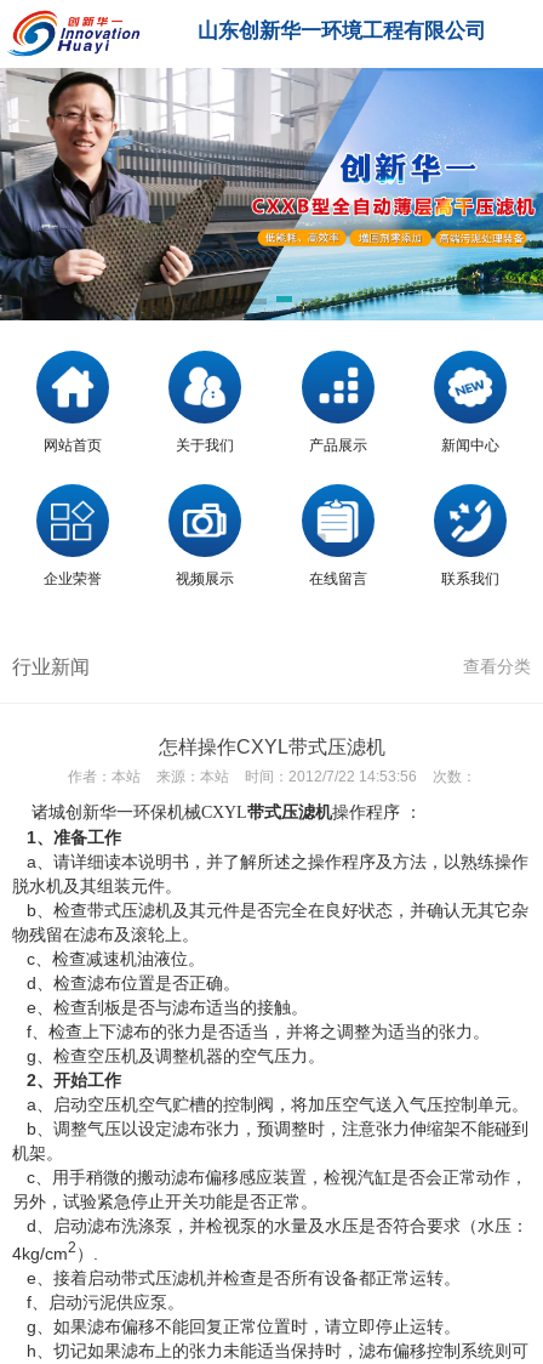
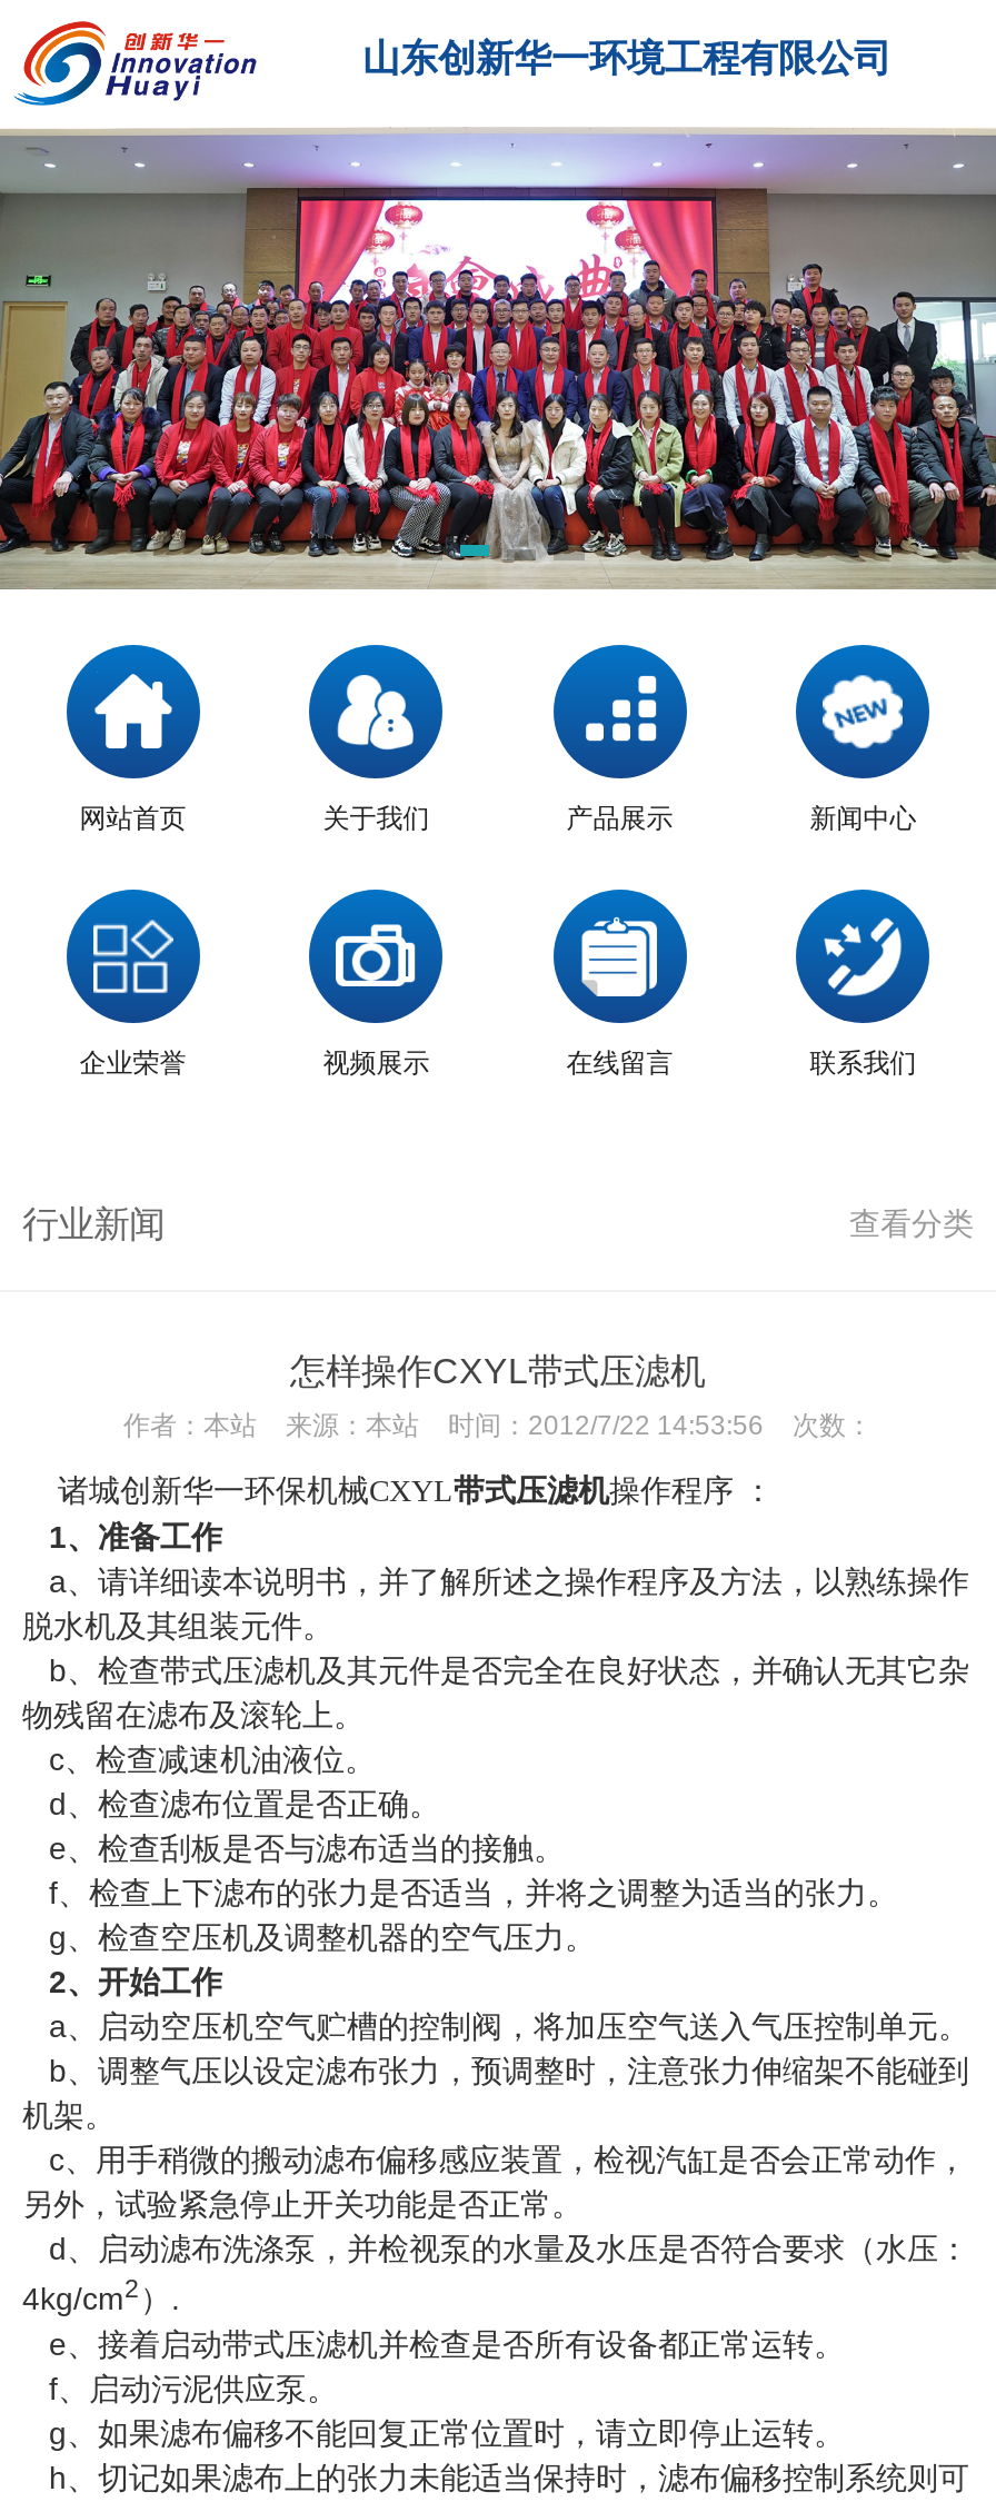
[4,67,539,322] [image] -> [7,127,989,592] [image]

